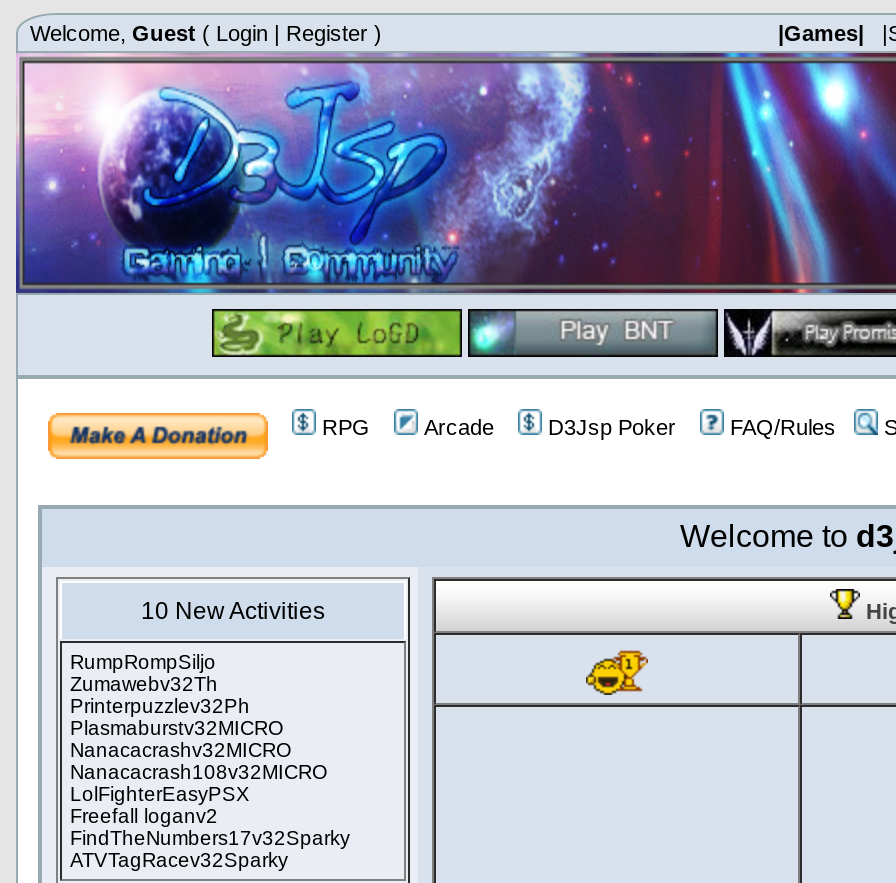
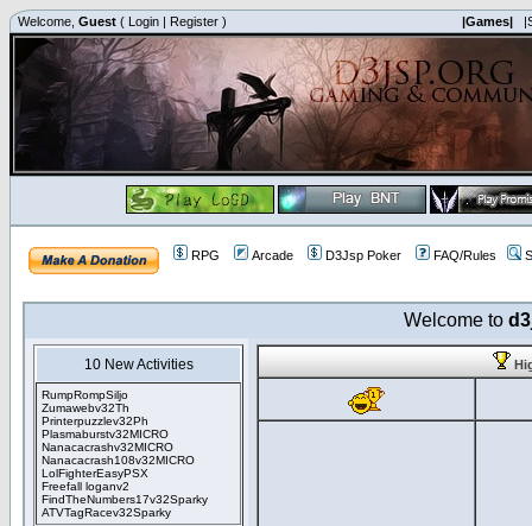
[14,51,890,295] [image] -> [8,32,528,177] [image]

